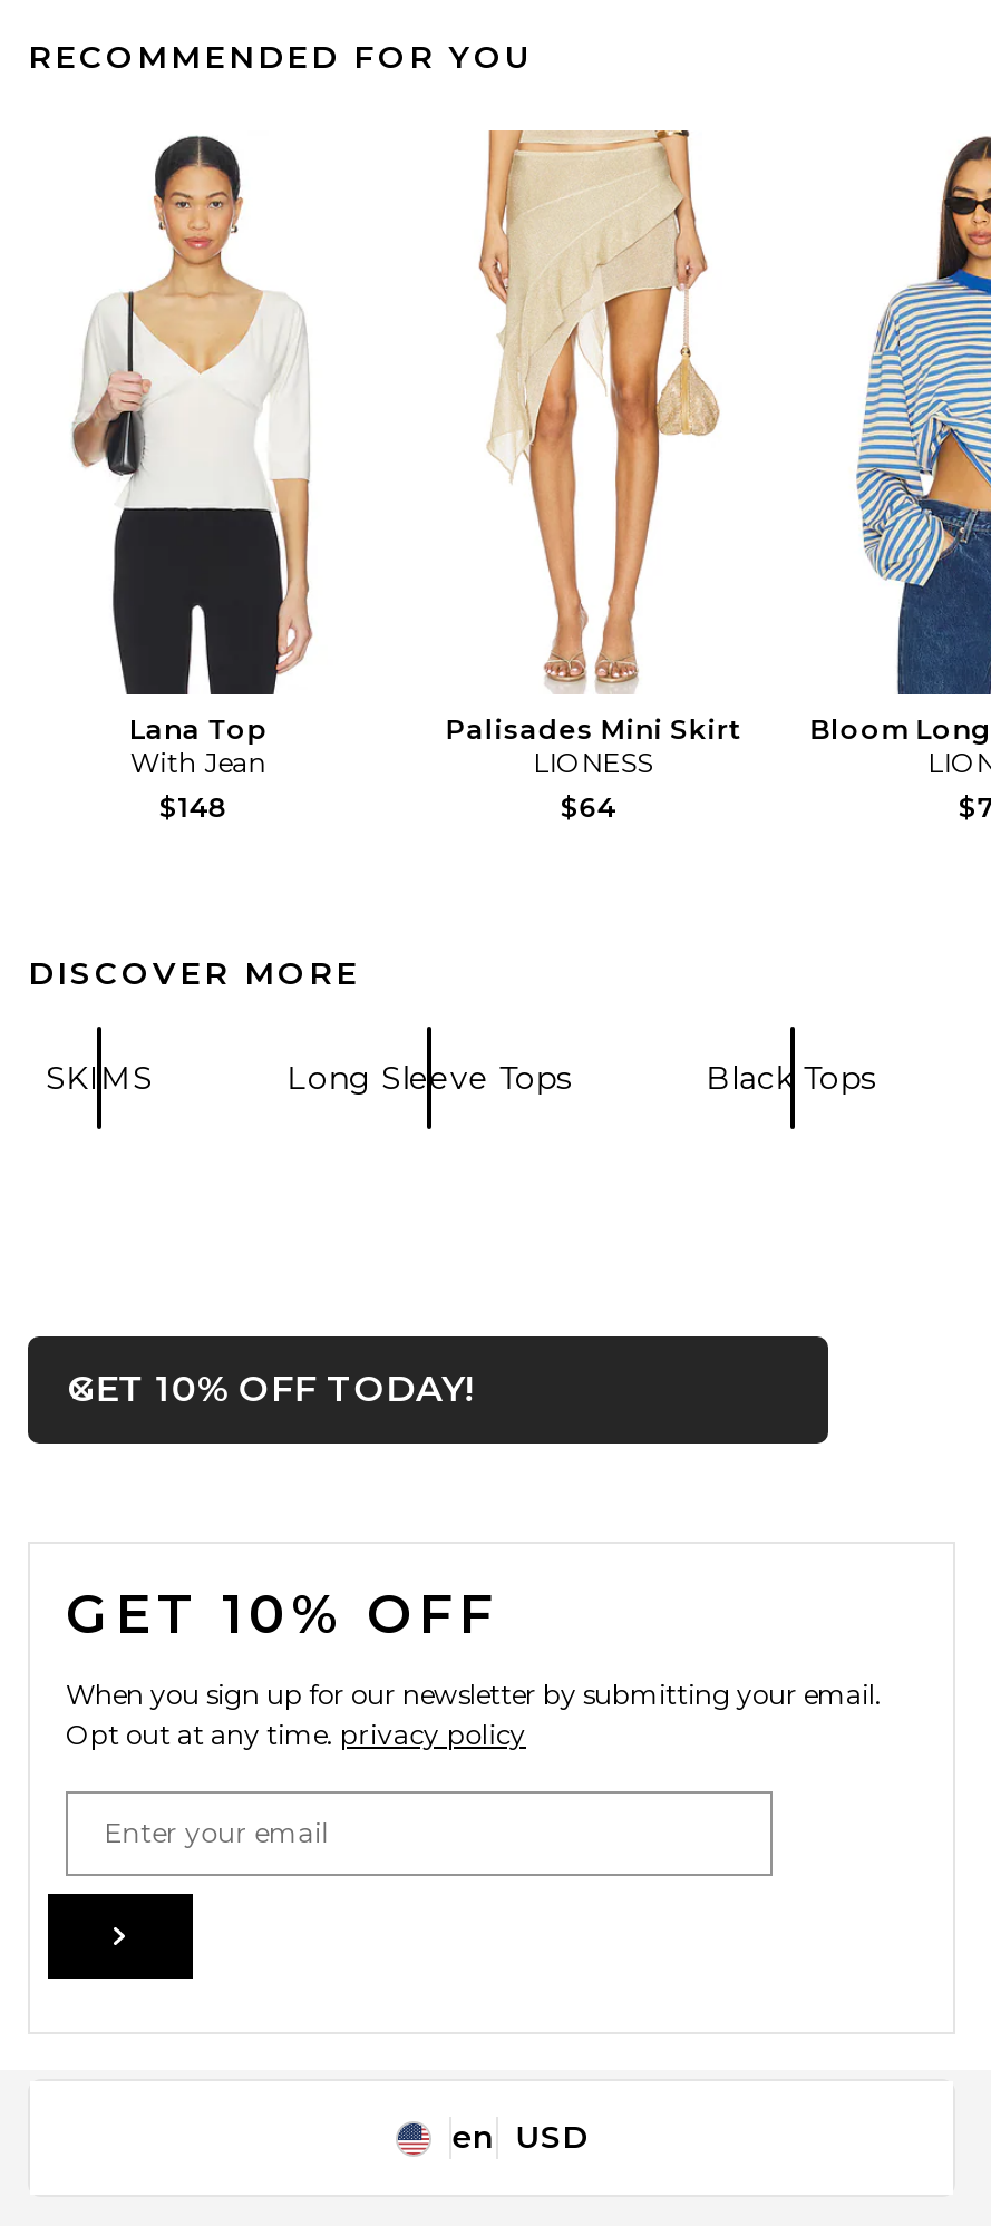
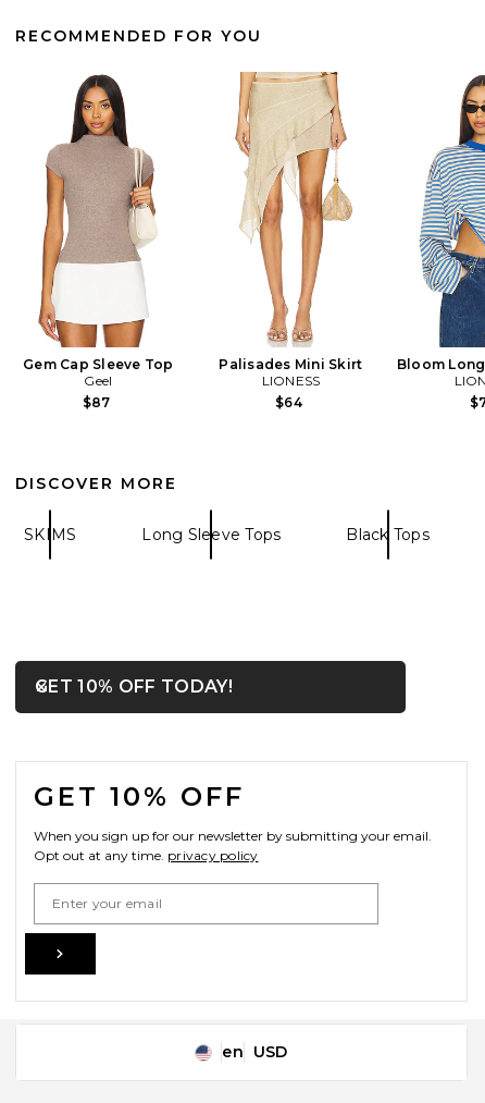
[70,137,318,824] [image] | Lana Top | With Jean | $148 -> [23,77,174,411] [image] | Gem Cap Sleeve Top | Geel | $87

